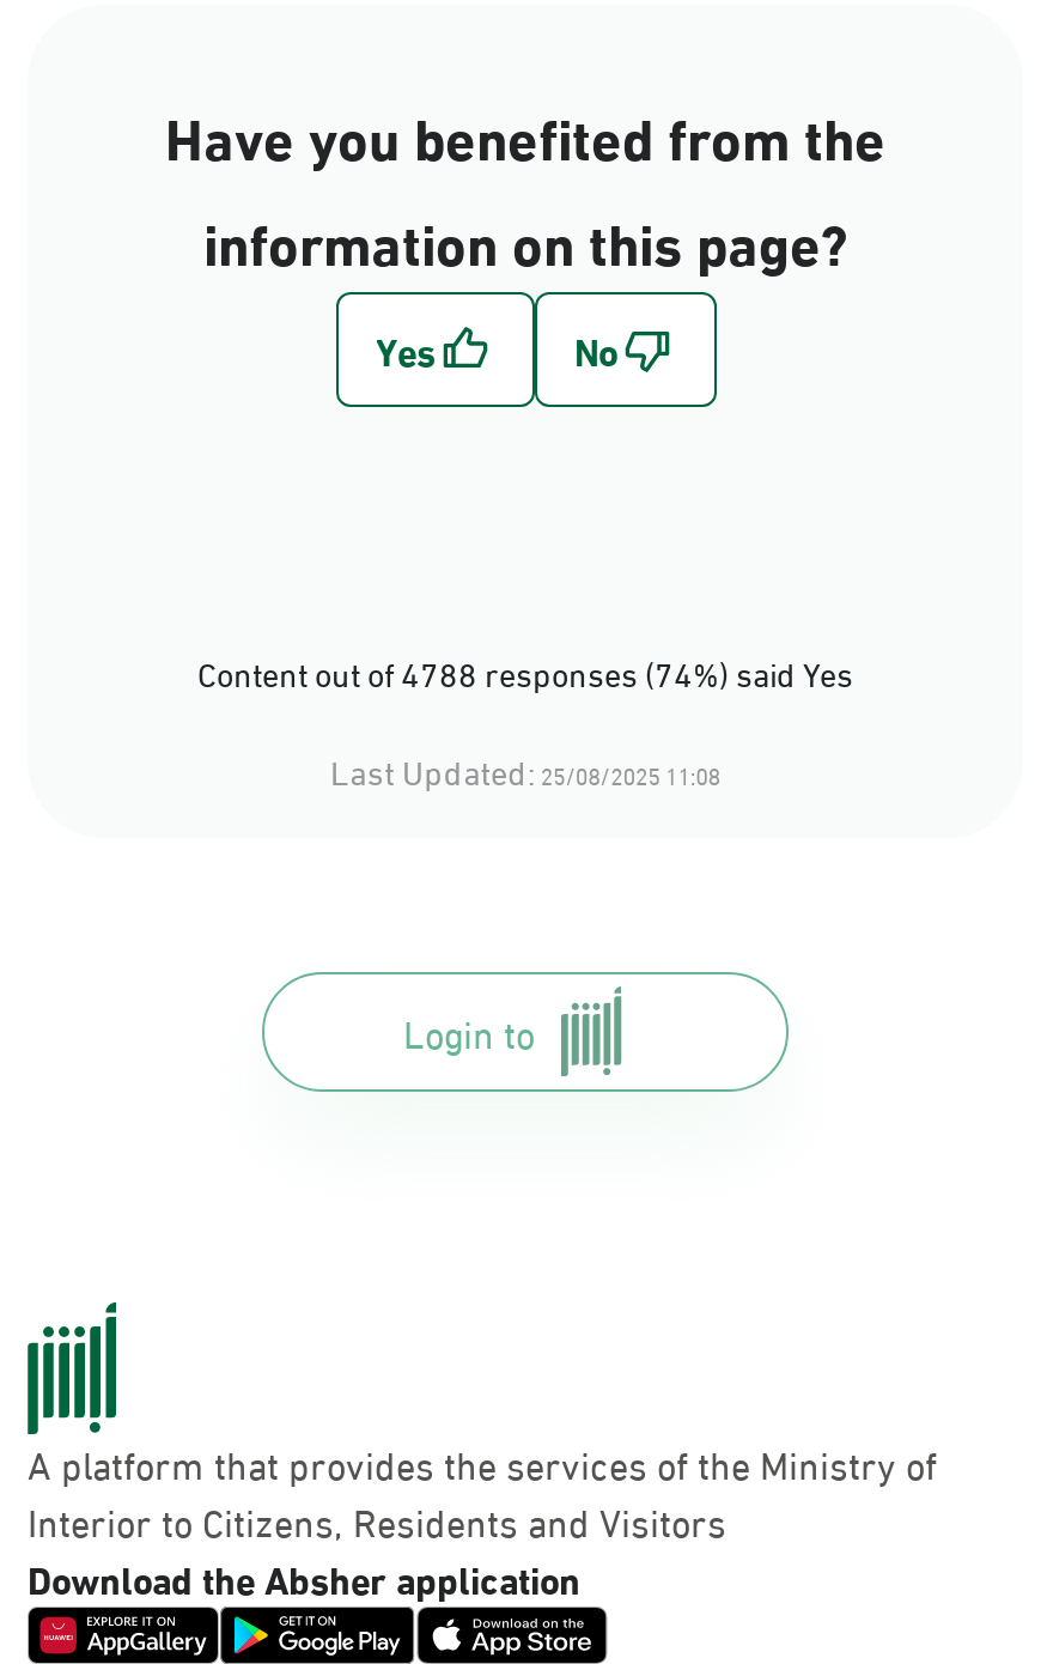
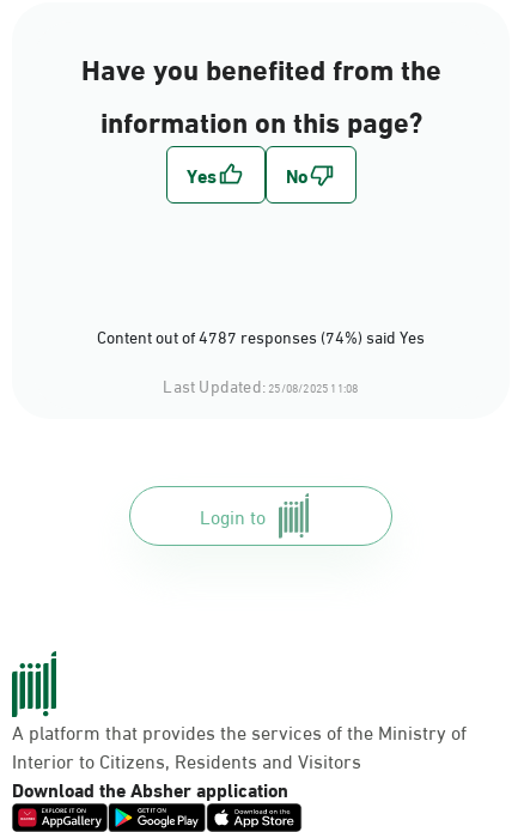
[197,641,853,701] Content out of 4788 responses (74%) said Yes -> [97,320,425,350] Content out of 4787 responses (74%) said Yes

